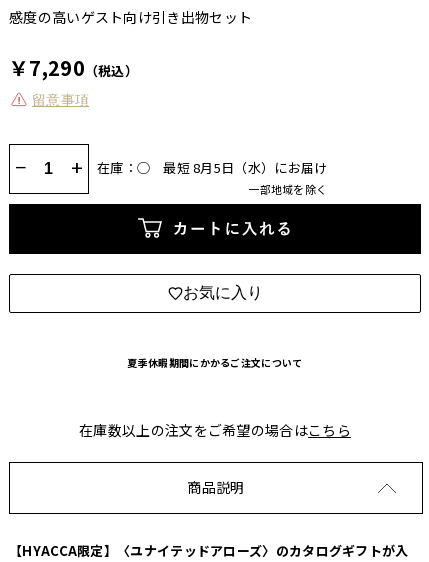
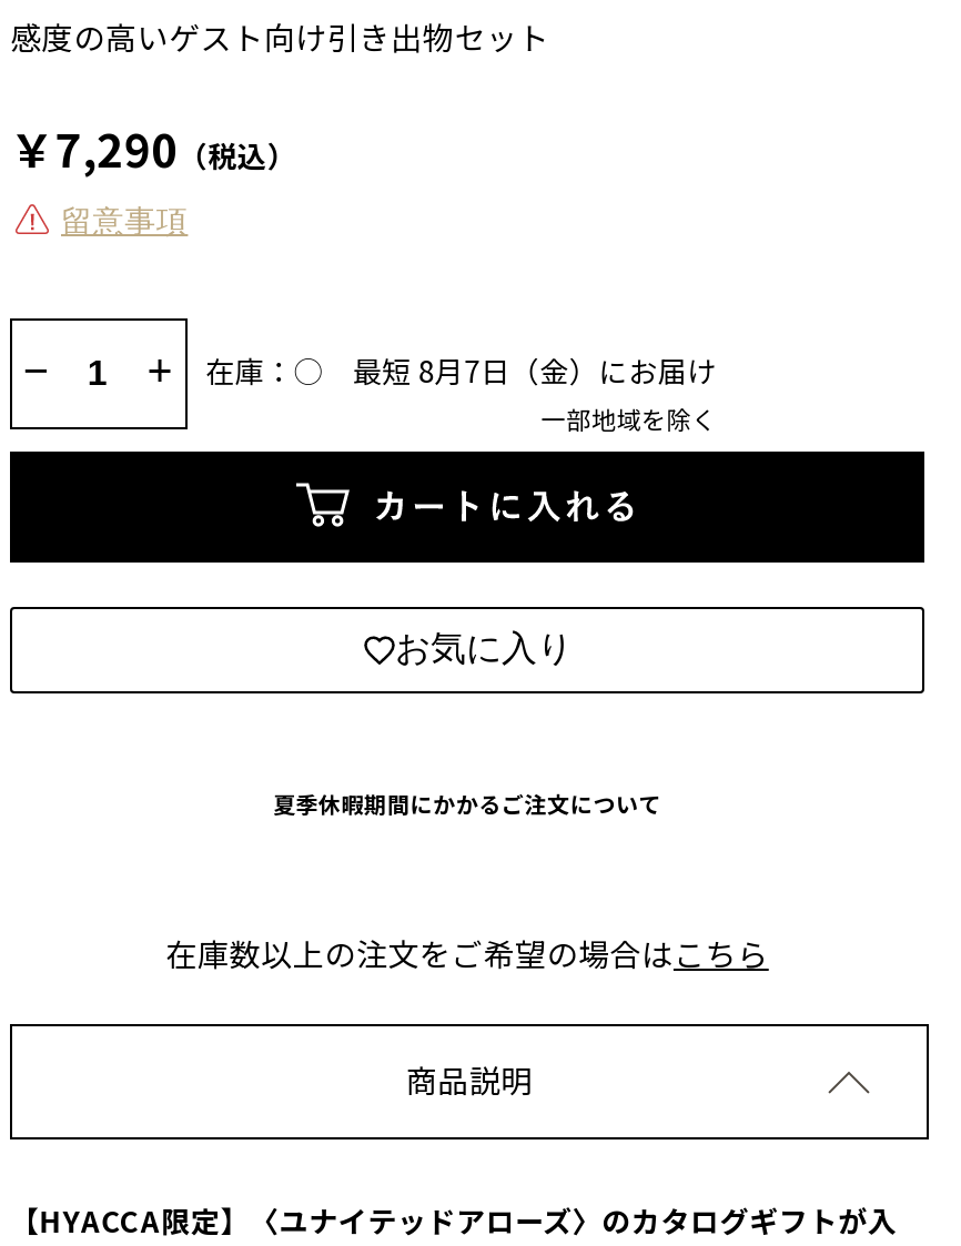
[163,158,327,177] 最短 8月5日（水）にお届け -> [352,349,717,391] 最短 8月7日（金）にお届け

